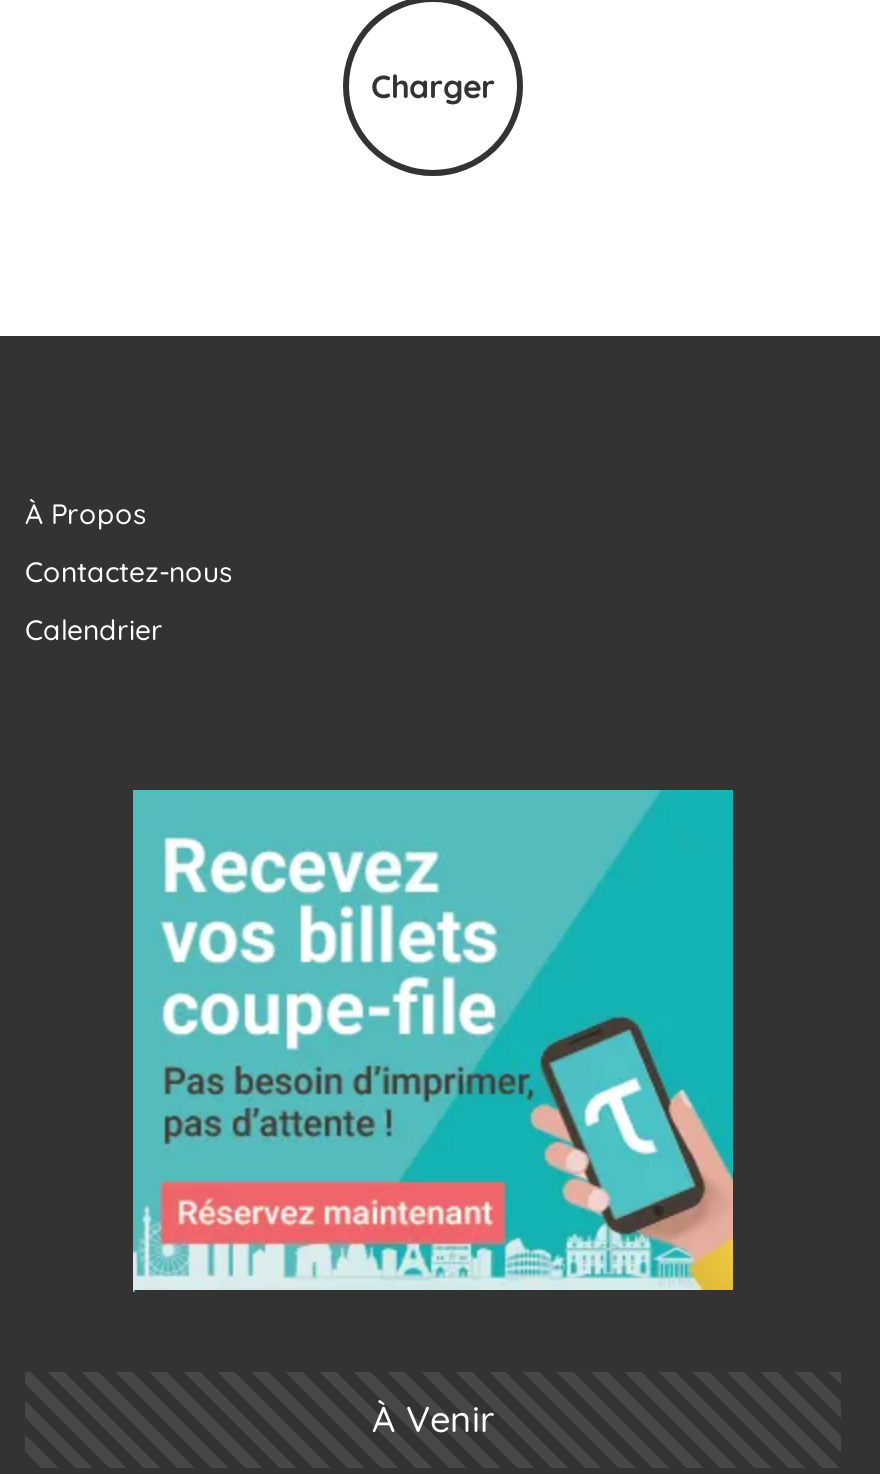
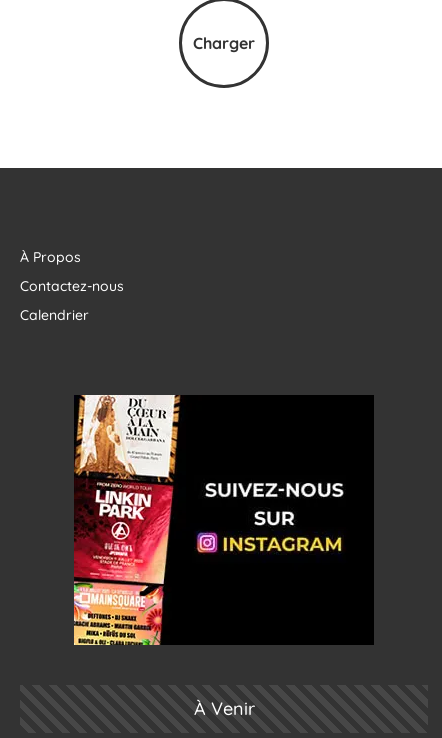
[131,788,735,1292] [image] -> [73,394,374,646] [image]

